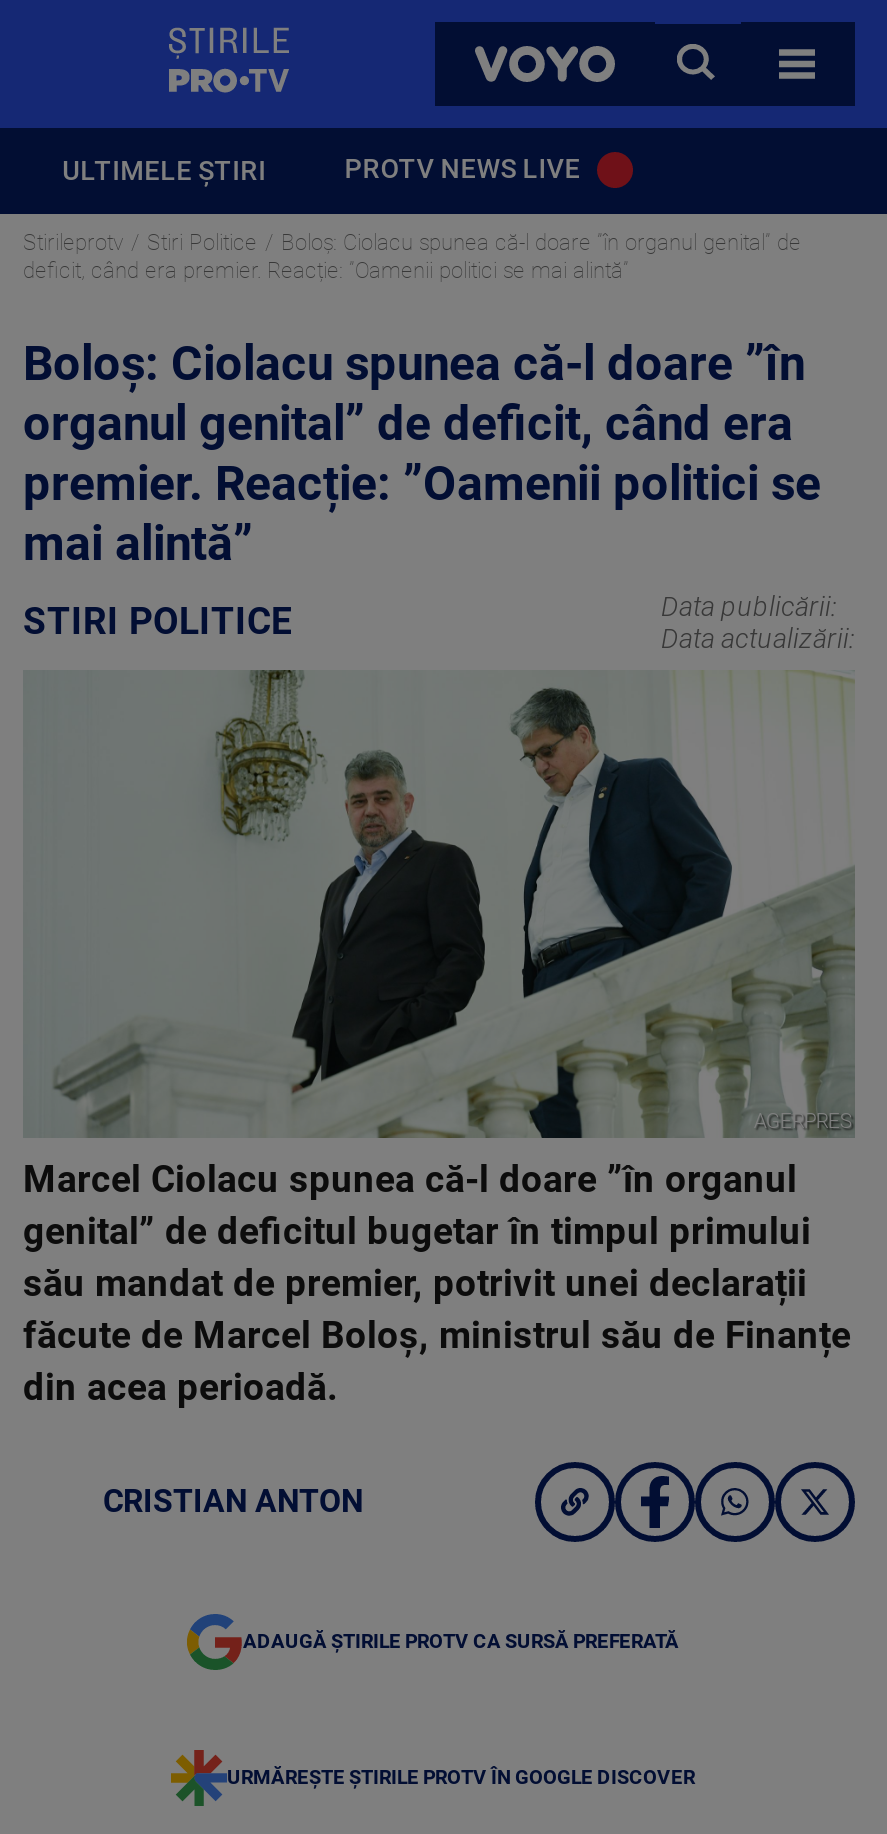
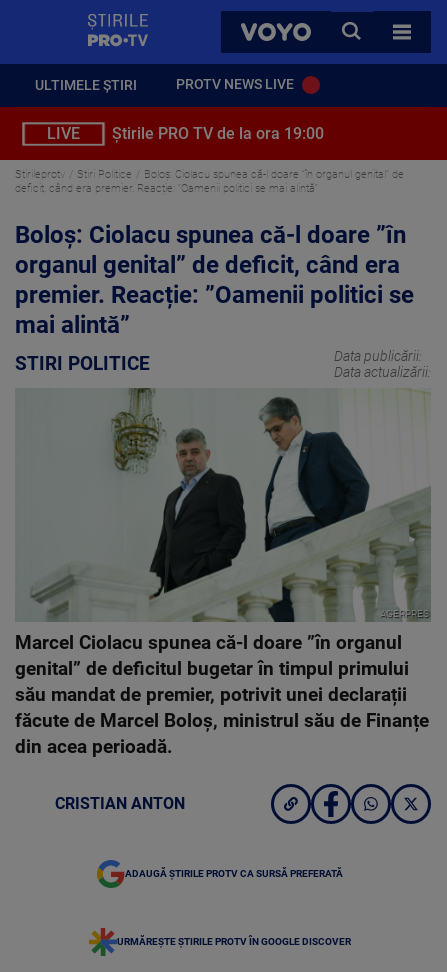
none -> [47,124,324,143] LIVE | Știrile PRO TV de la ora 19:00

